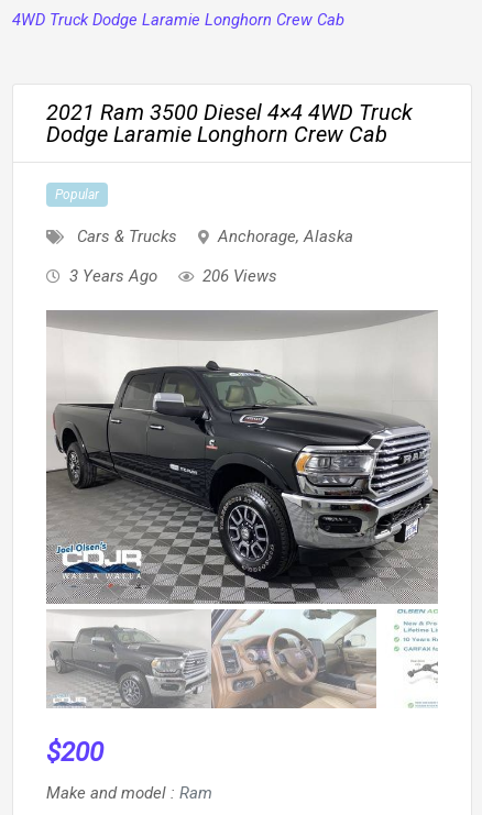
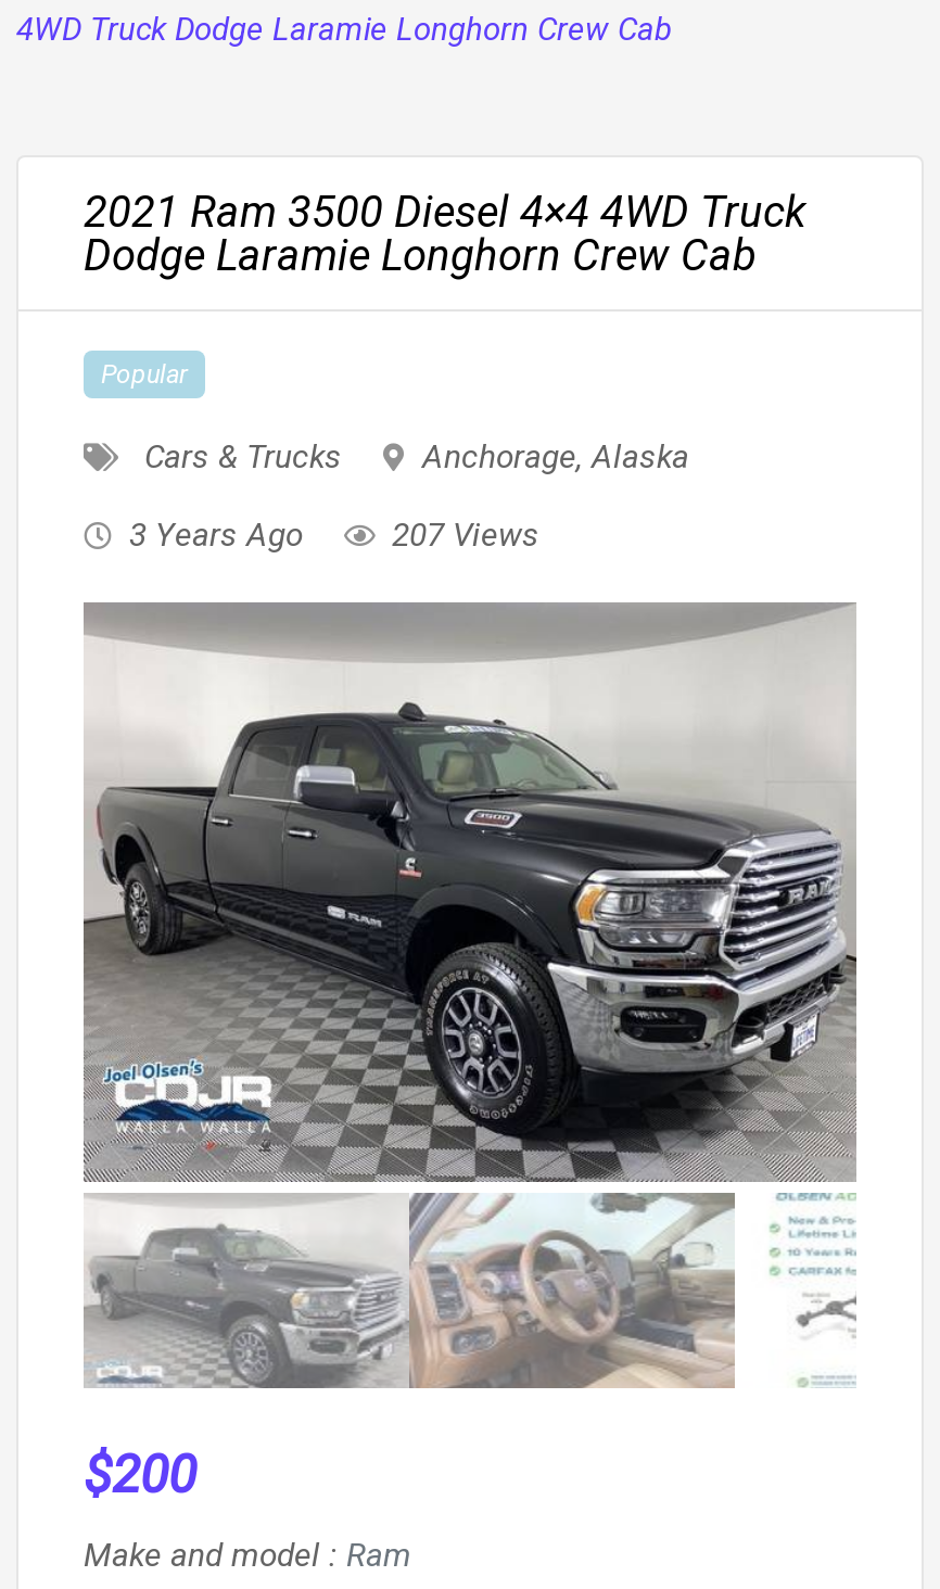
[202,266,277,286] 206 Views -> [392,515,539,554] 207 Views

